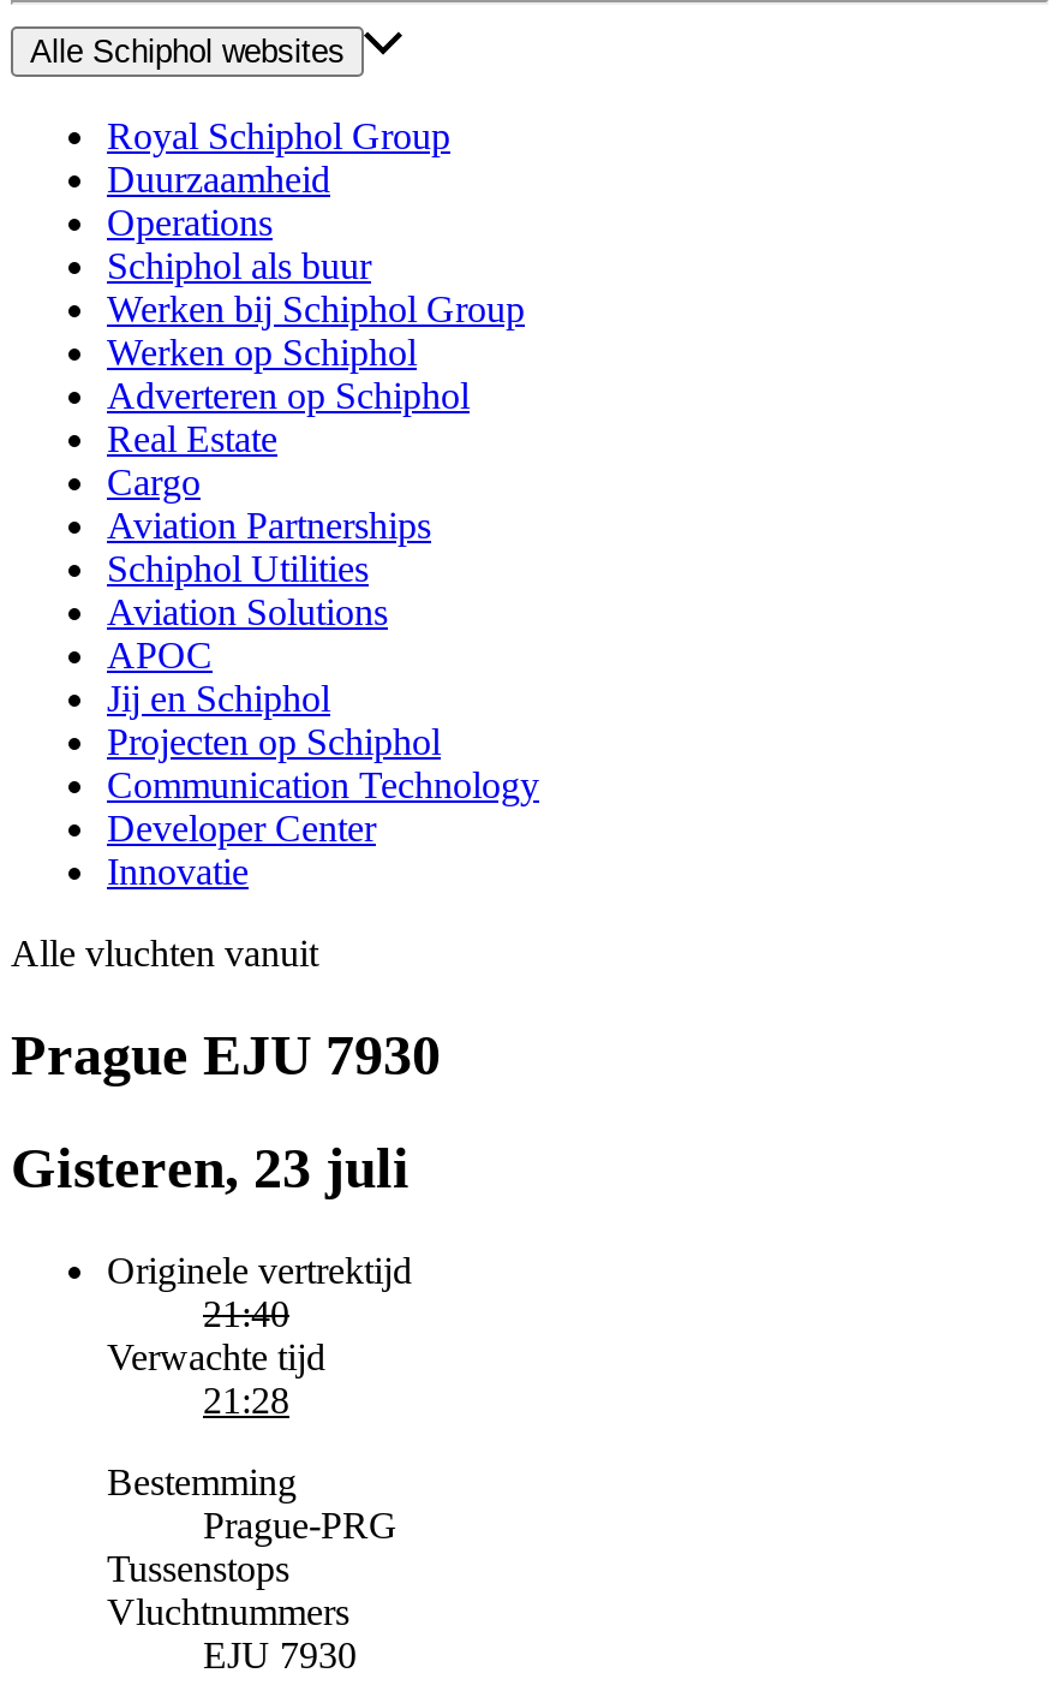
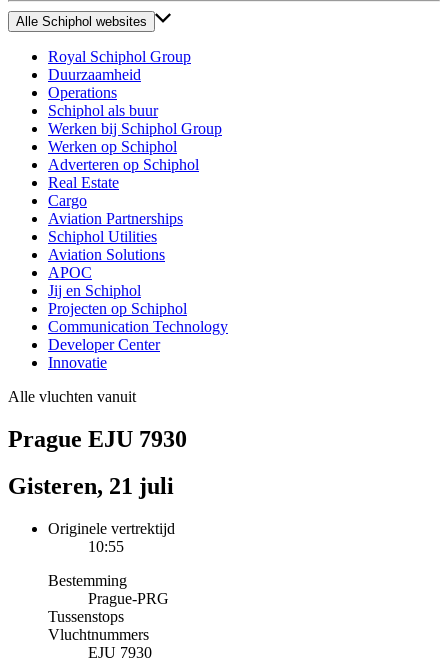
[11,1136,410,1199] Gisteren, 23 juli -> [8,473,174,499] Gisteren, 21 juli
[107,1292,325,1420] 21:40 | Verwachte tijd | 21:28 -> [88,538,124,555] 10:55

